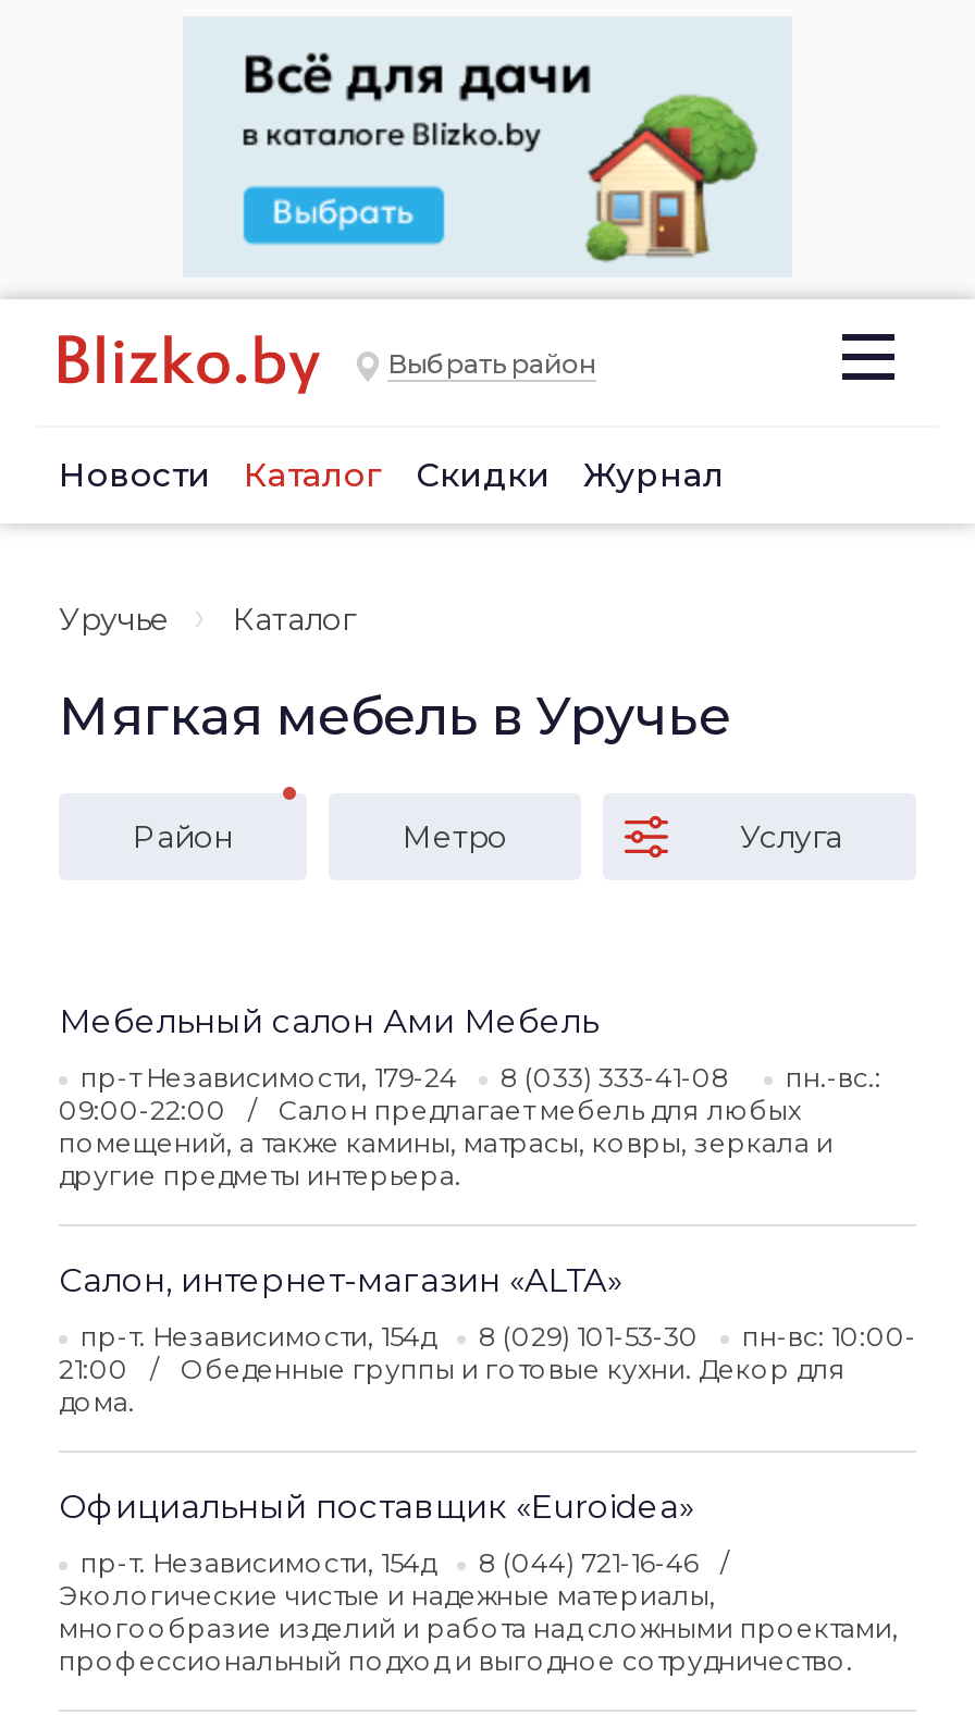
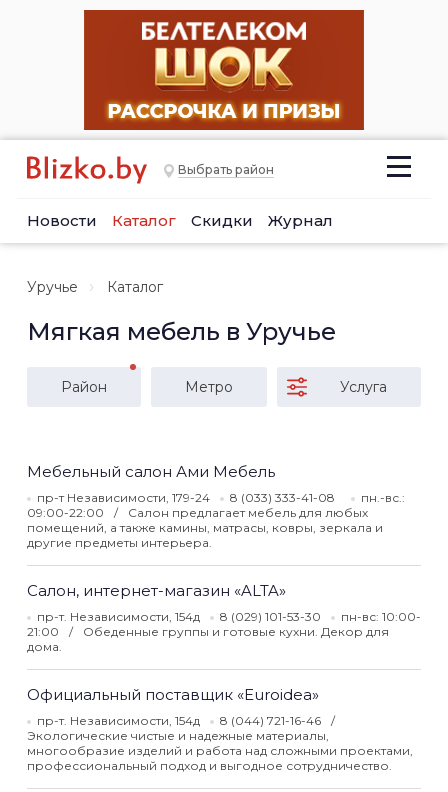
[183,16,792,277] [image] -> [83,9,365,131] [image]

